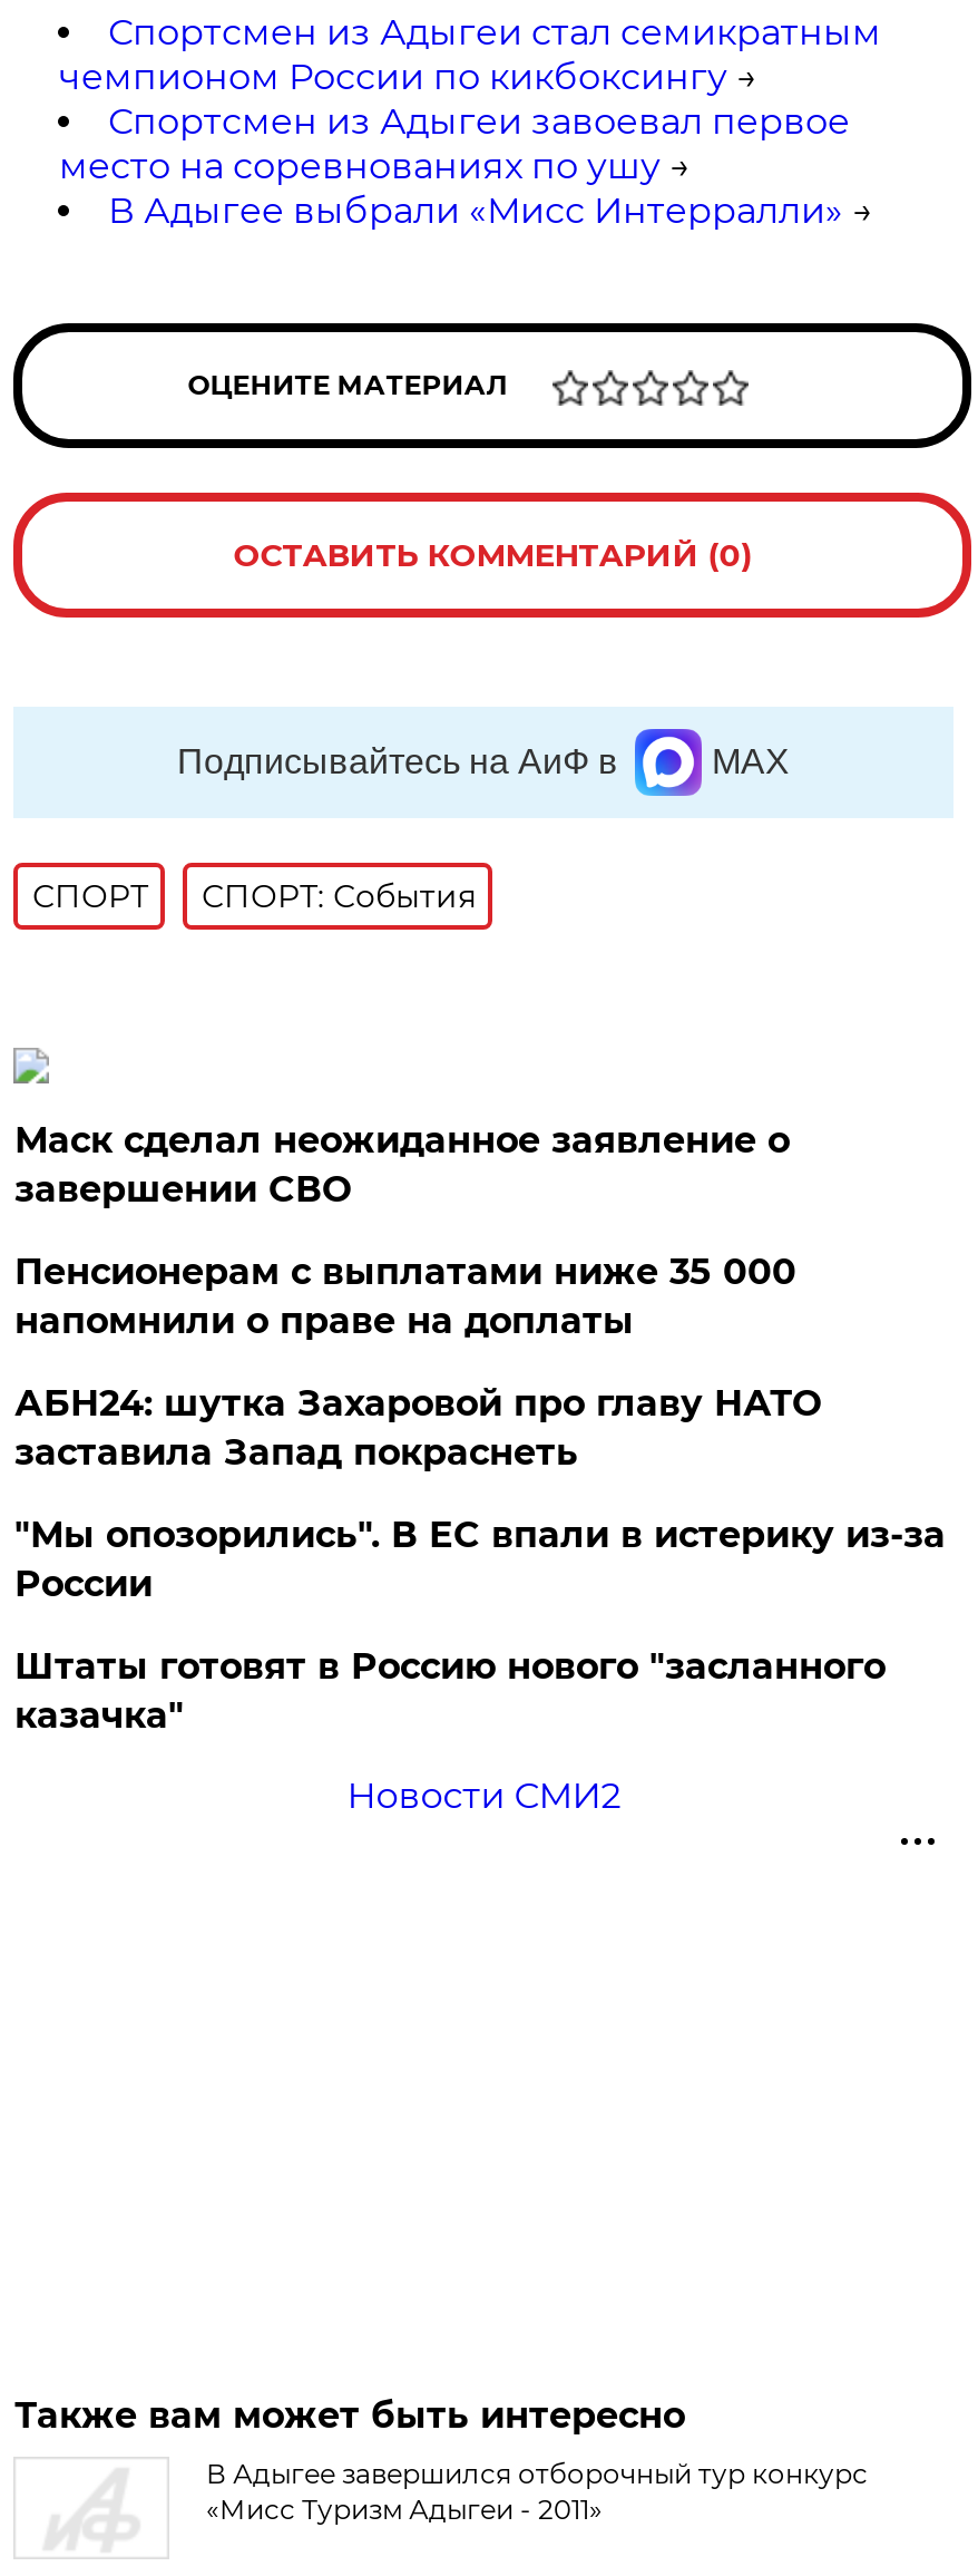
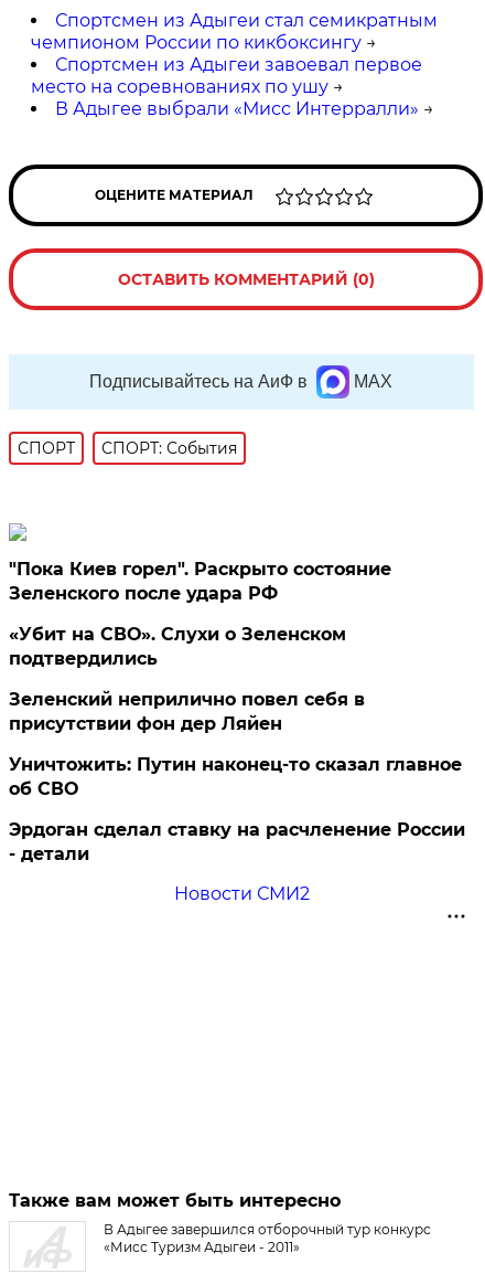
[14,1119,790,1210] Маск сделал неожиданное заявление о | завершении СВО -> [9,558,392,604] "Пока Киев горел". Раскрыто состояние | Зеленского после удара РФ
[14,1250,796,1342] Пенсионерам с выплатами ниже 35 000 | напомнили о праве на доплаты -> [9,624,347,669] «Убит на СВО». Слухи о Зеленском | подтвердились
[14,1382,821,1473] АБН24: шутка Захаровой про главу НАТО | заставила Запад покраснеть -> [9,689,365,734] Зеленский неприлично повел cебя в | присутствии фон дер Ляйен
[14,1513,945,1605] "Мы опозорились". В ЕС впали в истерику из-за | России -> [9,754,462,799] Уничтожить: Путин наконец-то сказал главное | об СВО
[14,1645,885,1736] Штаты готовят в Россию нового "засланного | казачка" -> [9,819,466,864] Эрдоган сделал ставку на расчленение России | - детали

